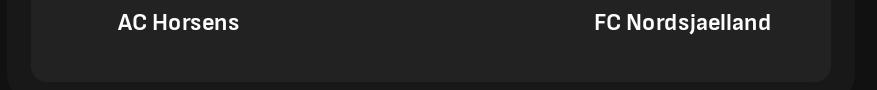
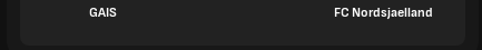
[118,7,240,37] AC Horsens -> [88,4,116,21] GAIS

